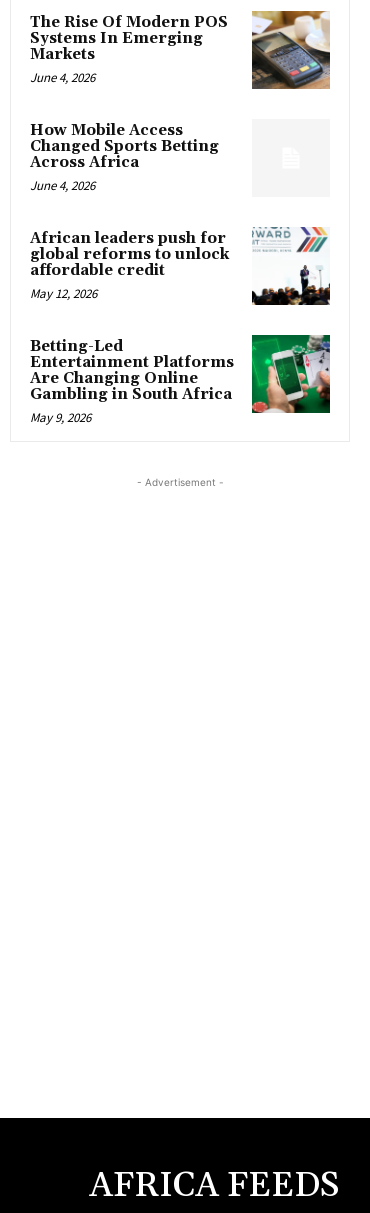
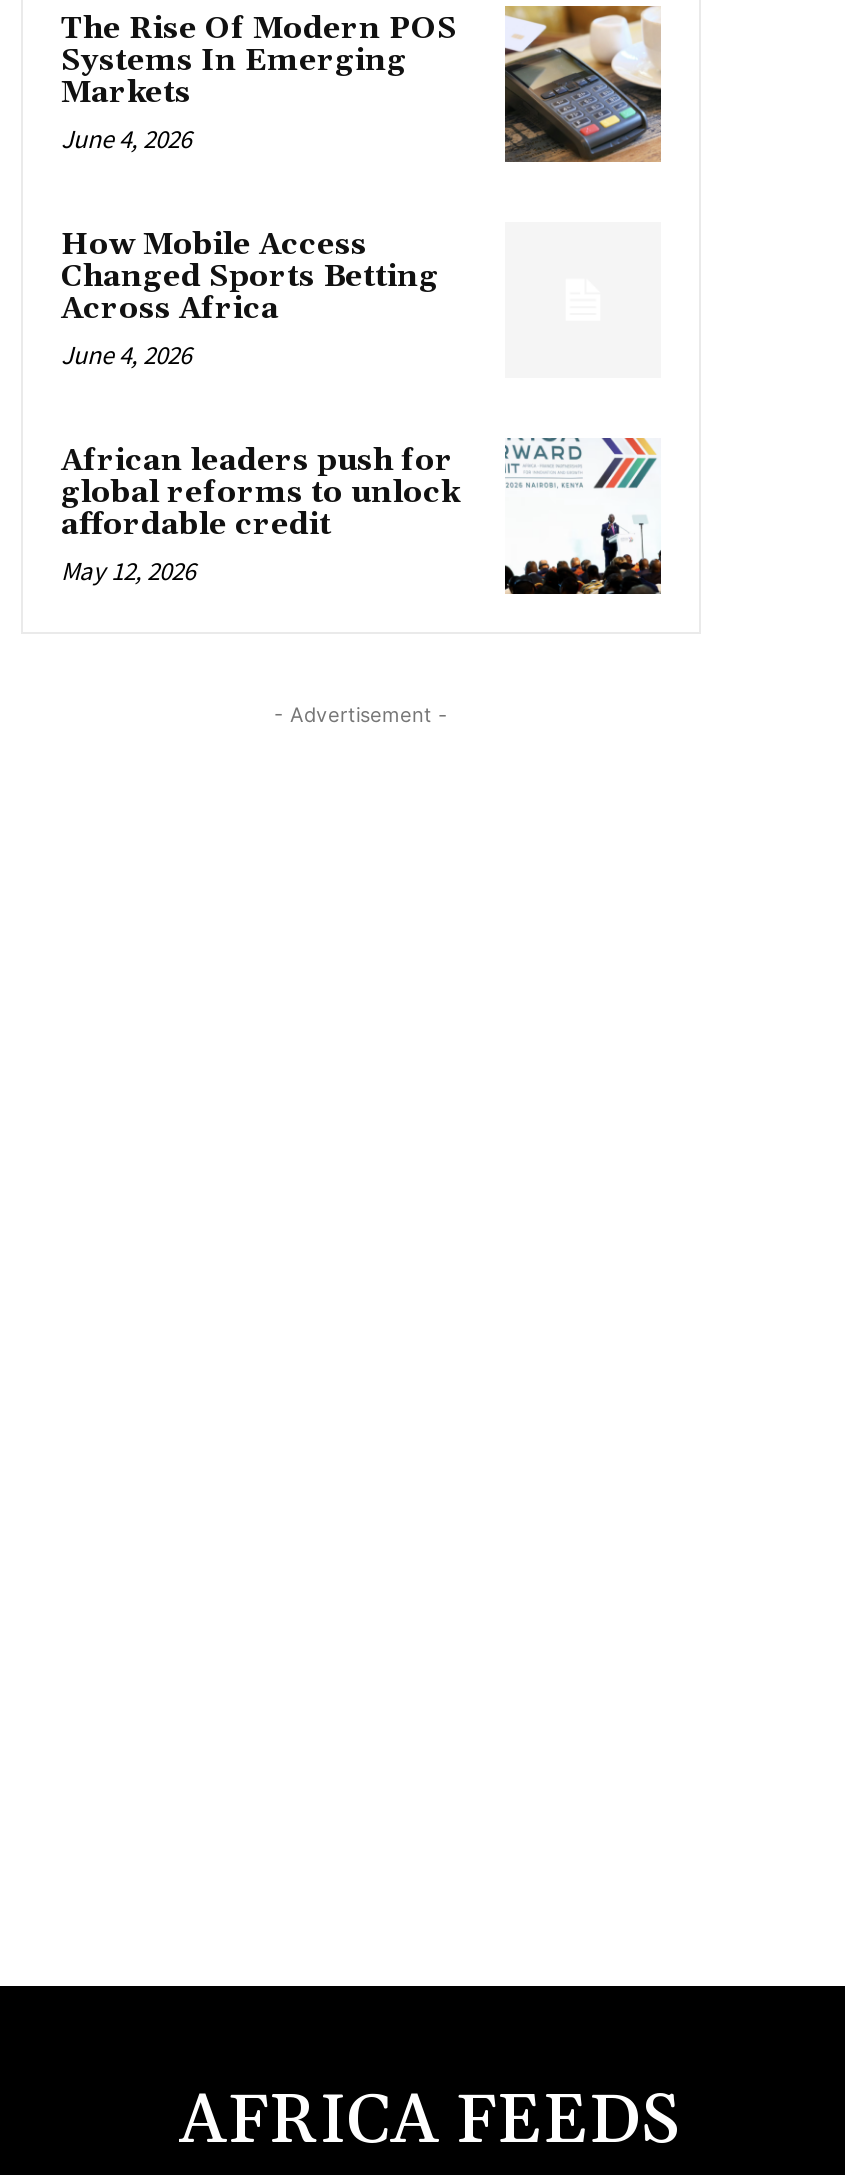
[30,334,331,426] [image] | Betting-Led | Entertainment Platforms | Are Changing Online | Gambling in South Africa | May 9, 2026 -> none

